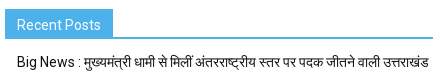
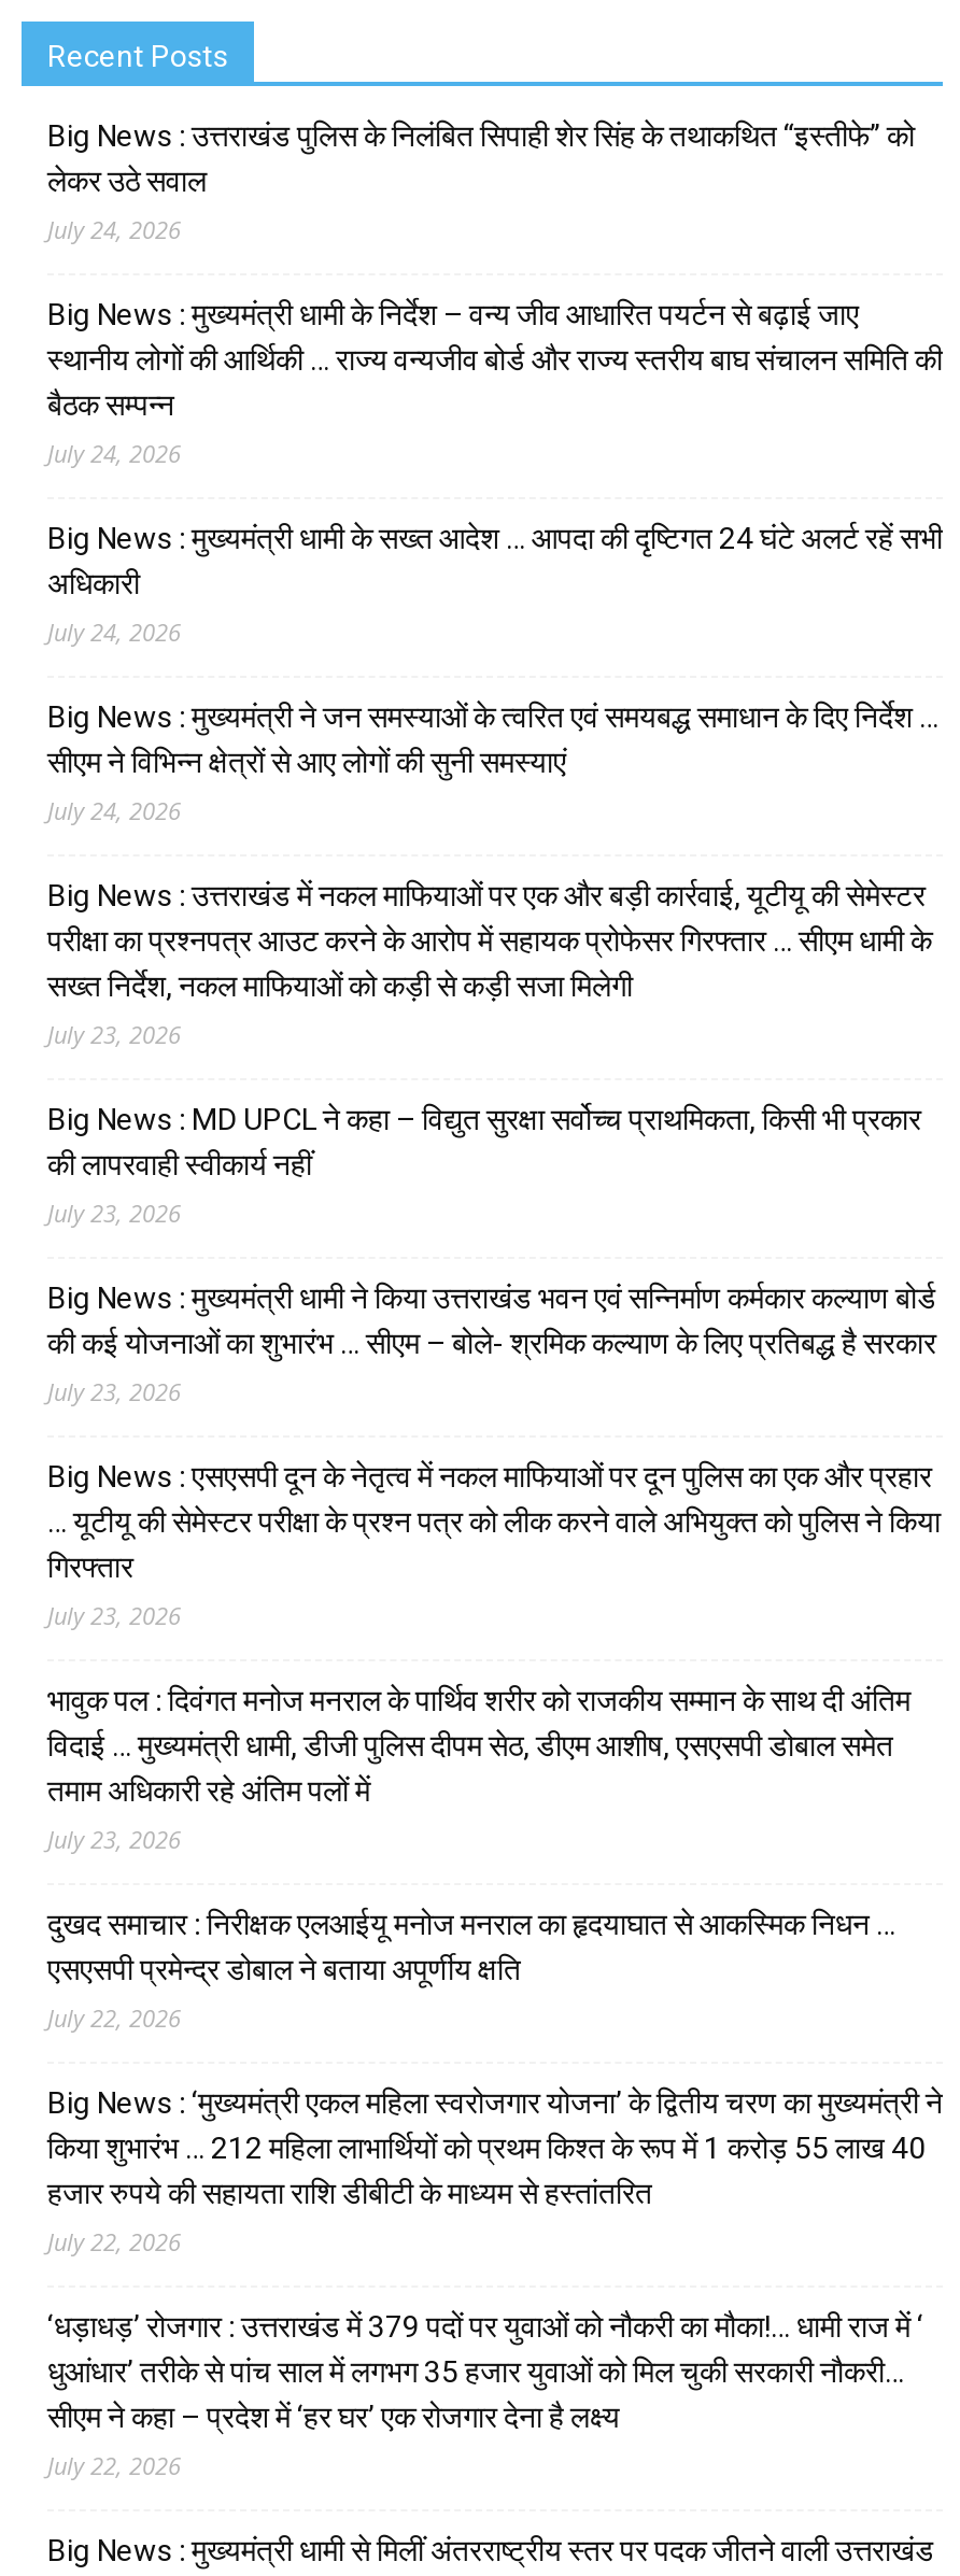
none -> [47,119,943,2482] Big News : उत्तराखंड पुलिस के निलंबित सिपाही शेर सिंह के तथाकथित “इस्तीफे” को | लेकर उठे सवाल | July 24, 2026 | Big News : मुख्यमंत्री धामी के निर्देश – वन्य जीव आधारित पयर्टन से बढ़ाई जाए | स्थानीय लोगों की आर्थिकी … राज्य वन्यजीव बोर्ड और राज्य स्तरीय बाघ संचालन समिति की | बैठक सम्पन्न | July 24, 2026 | Big News : मुख्यमंत्री धामी के सख्त आदेश … आपदा की दृष्टिगत 24 घंटे अलर्ट रहें सभी | अधिकारी | July 24, 2026 | Big News : मुख्यमंत्री ने जन समस्याओं के त्वरित एवं समयबद्ध समाधान के दिए निर्देश … | सीएम ने विभिन्न क्षेत्रों से आए लोगों की सुनी समस्याएं | July 24, 2026 | Big News : उत्तराखंड में नकल माफियाओं पर एक और बड़ी कार्रवाई, यूटीयू की सेमेस्टर | परीक्षा का प्रश्नपत्र आउट करने के आरोप में सहायक प्रोफेसर गिरफ्तार … सीएम धामी के | सख्त निर्देश, नकल माफियाओं को कड़ी से कड़ी सजा मिलेगी | July 23, 2026 | Big News : MD UPCL ने कहा – विद्युत सुरक्षा सर्वोच्च प्राथमिकता, किसी भी प्रकार | की लापरवाही स्वीकार्य नहीं | July 23, 2026 | Big News : मुख्यमंत्री धामी ने किया उत्तराखंड भवन एवं सन्निर्माण कर्मकार कल्याण बोर्ड | की कई योजनाओं का शुभारंभ … सीएम – बोले- श्रमिक कल्याण के लिए प्रतिबद्ध है सरकार | July 23, 2026 | Big News : एसएसपी दून के नेतृत्व में नकल माफियाओं पर दून पुलिस का एक और प्रहार | … यूटीयू की सेमेस्टर परीक्षा के प्रश्न पत्र को लीक करने वाले अभियुक्त को पुलिस ने किया | गिरफ्तार | July 23, 2026 | भावुक पल : दिवंगत मनोज मनराल के पार्थिव शरीर को राजकीय सम्मान के साथ दी अंतिम | विदाई … मुख्यमंत्री धामी, डीजी पुलिस दीपम सेठ, डीएम आशीष, एसएसपी डोबाल समेत | तमाम अधिकारी रहे अंतिम पलों में | July 23, 2026 | दुखद समाचार : निरीक्षक एलआईयू मनोज मनराल का हृदयाघात से आकस्मिक निधन … | एसएसपी प्रमेन्द्र डोबाल ने बताया अपूर्णीय क्षति | July 22, 2026 | Big News : ‘मुख्यमंत्री एकल महिला स्वरोजगार योजना’ के द्वितीय चरण का मुख्यमंत्री ने | किया शुभारंभ … 212 महिला लाभार्थियों को प्रथम किश्त के रूप में 1 करोड़ 55 लाख 40 | हजार रुपये की सहायता राशि डीबीटी के माध्यम से हस्तांतरित | July 22, 2026 | ‘धड़ाधड़’ रोजगार : उत्तराखंड में 379 पदों पर युवाओं को नौकरी का मौका!‌… धामी राज में ‘ | धुआंधार’ तरीके से पांच साल में लगभग 35 हजार युवाओं को मिल चुकी सरकारी नौकरी… | सीएम ने कहा – प्रदेश में ‘हर घर’ एक रोजगार देना है लक्ष्य | July 22, 2026

